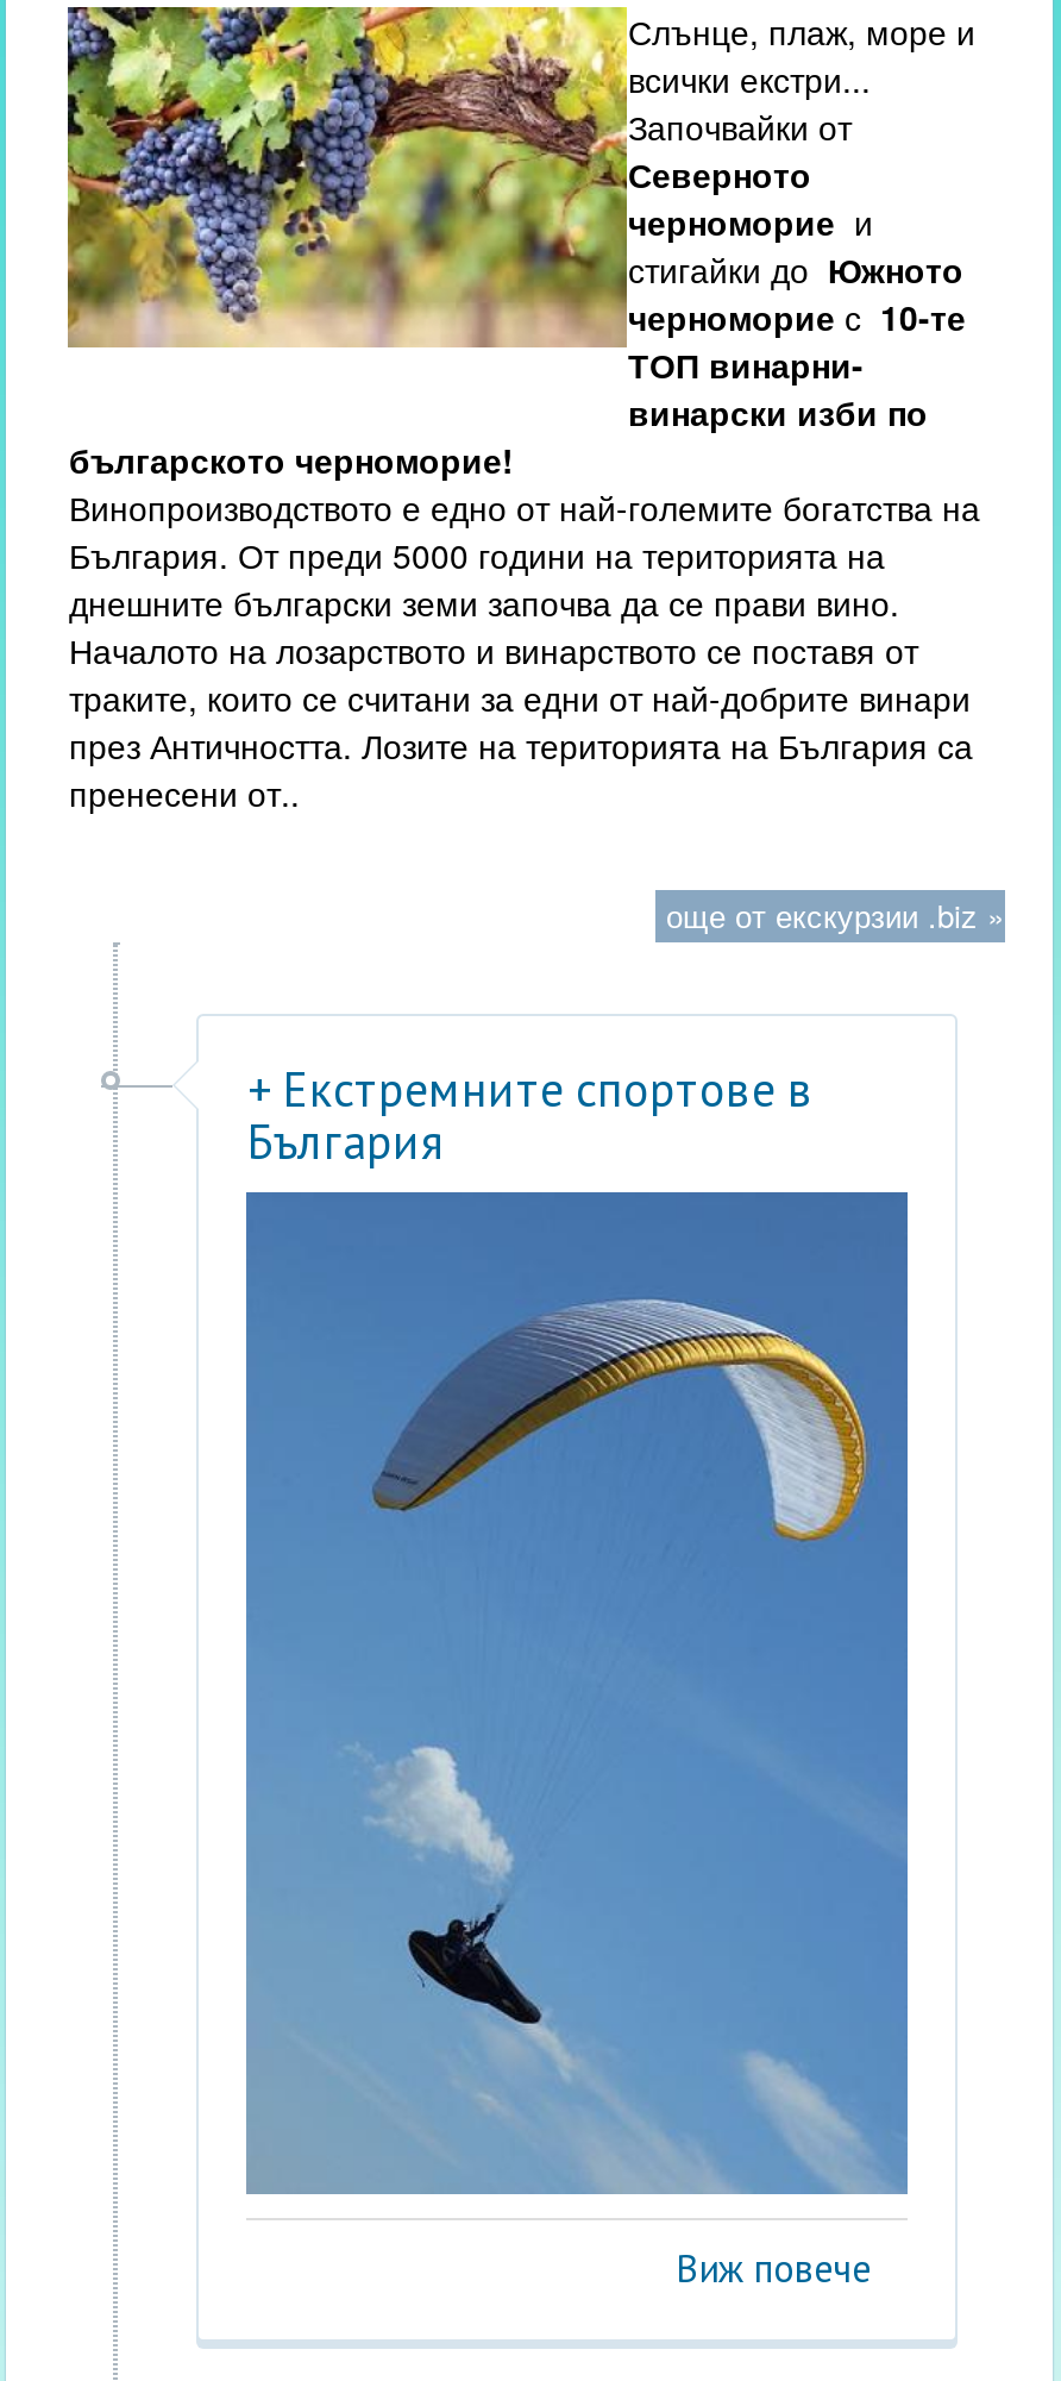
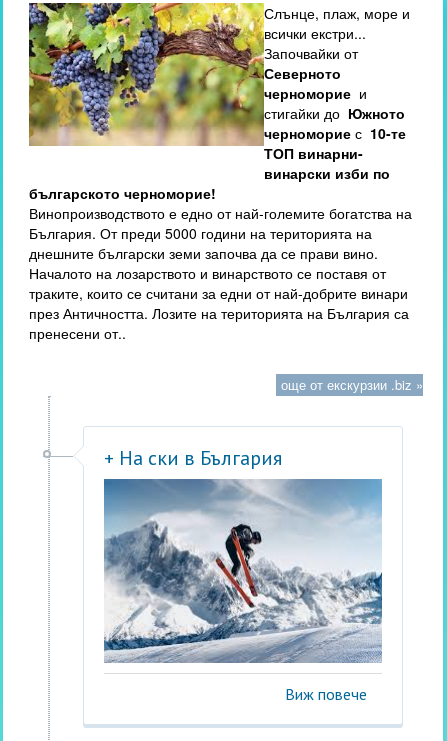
[247,1059,814,1173] + Екстремните спортове в | България -> [104,445,282,471] + На ски в България
[244,1190,910,2194] [image] -> [104,478,382,663] [image]

